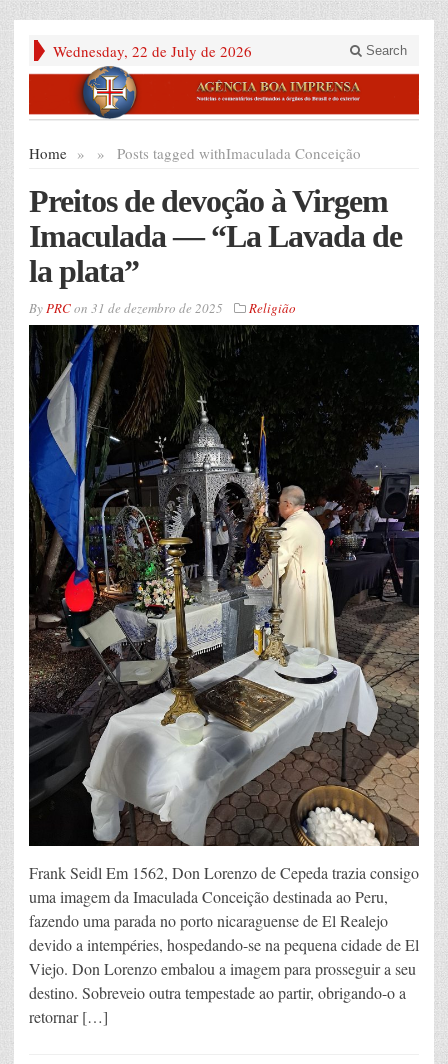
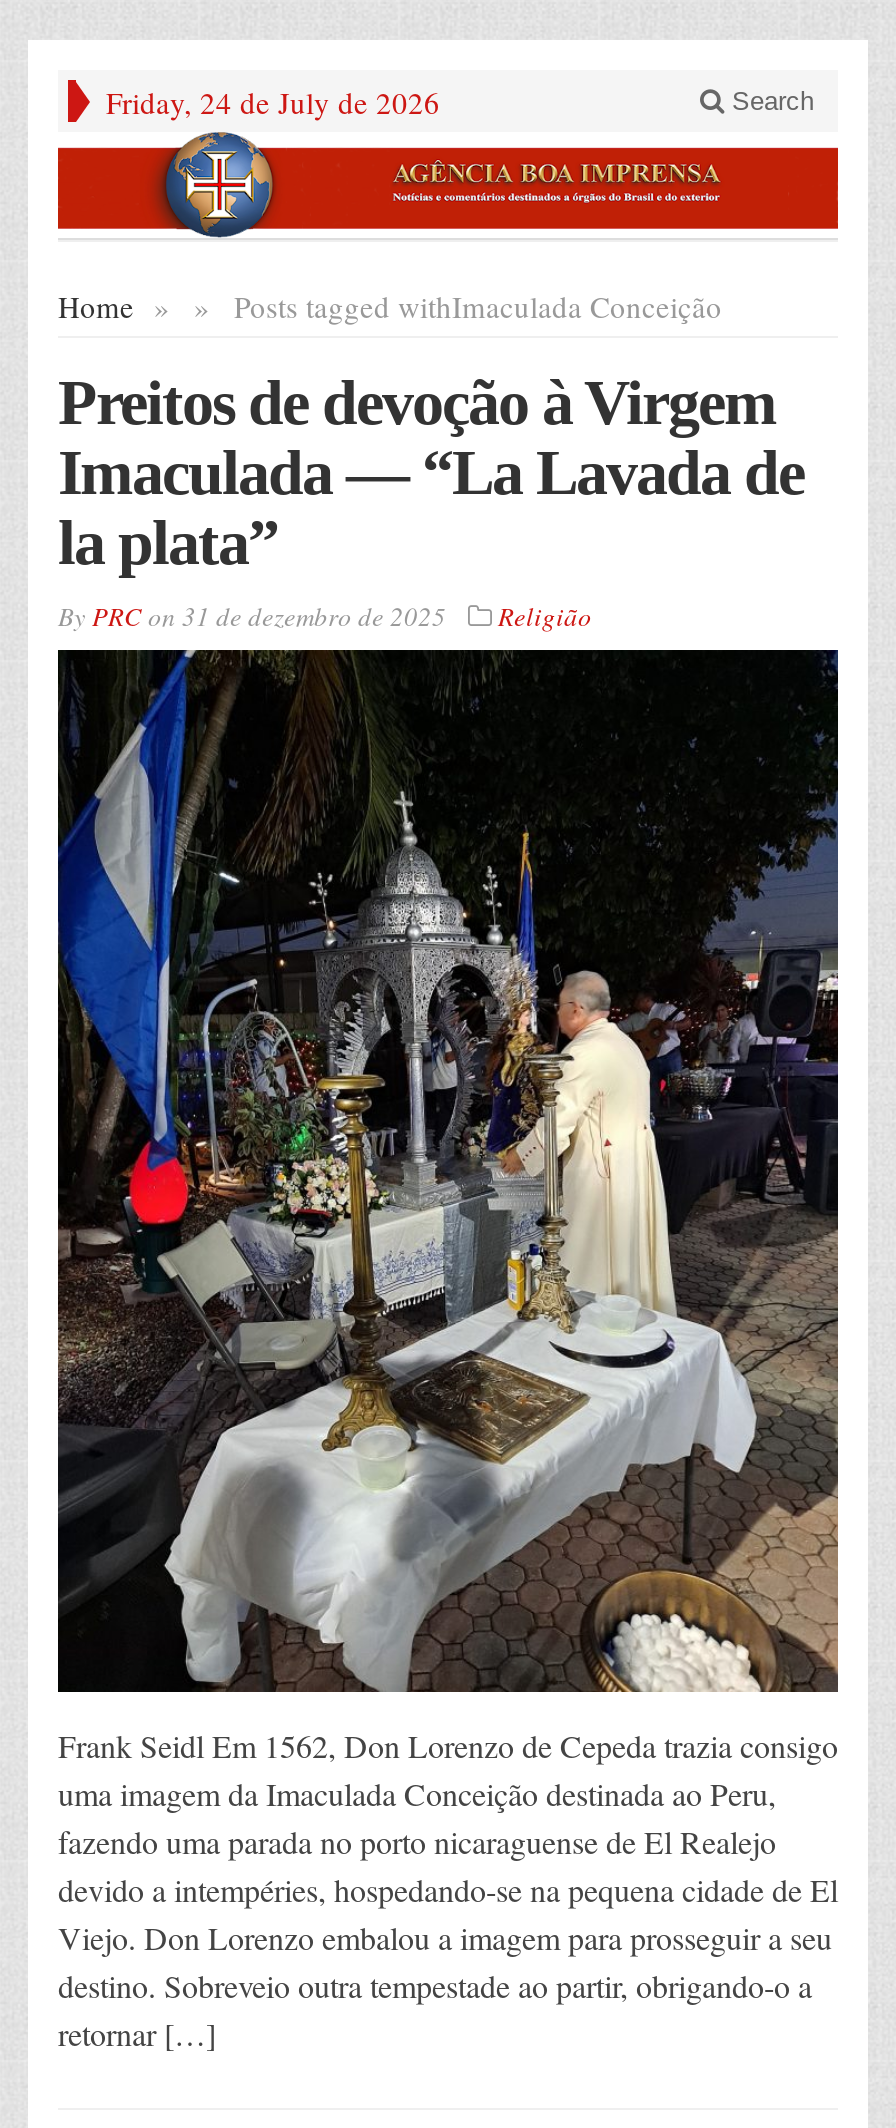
[53,41,252,61] Wednesday, 22 de July de 2026 -> [106,82,440,122] Friday, 24 de July de 2026

